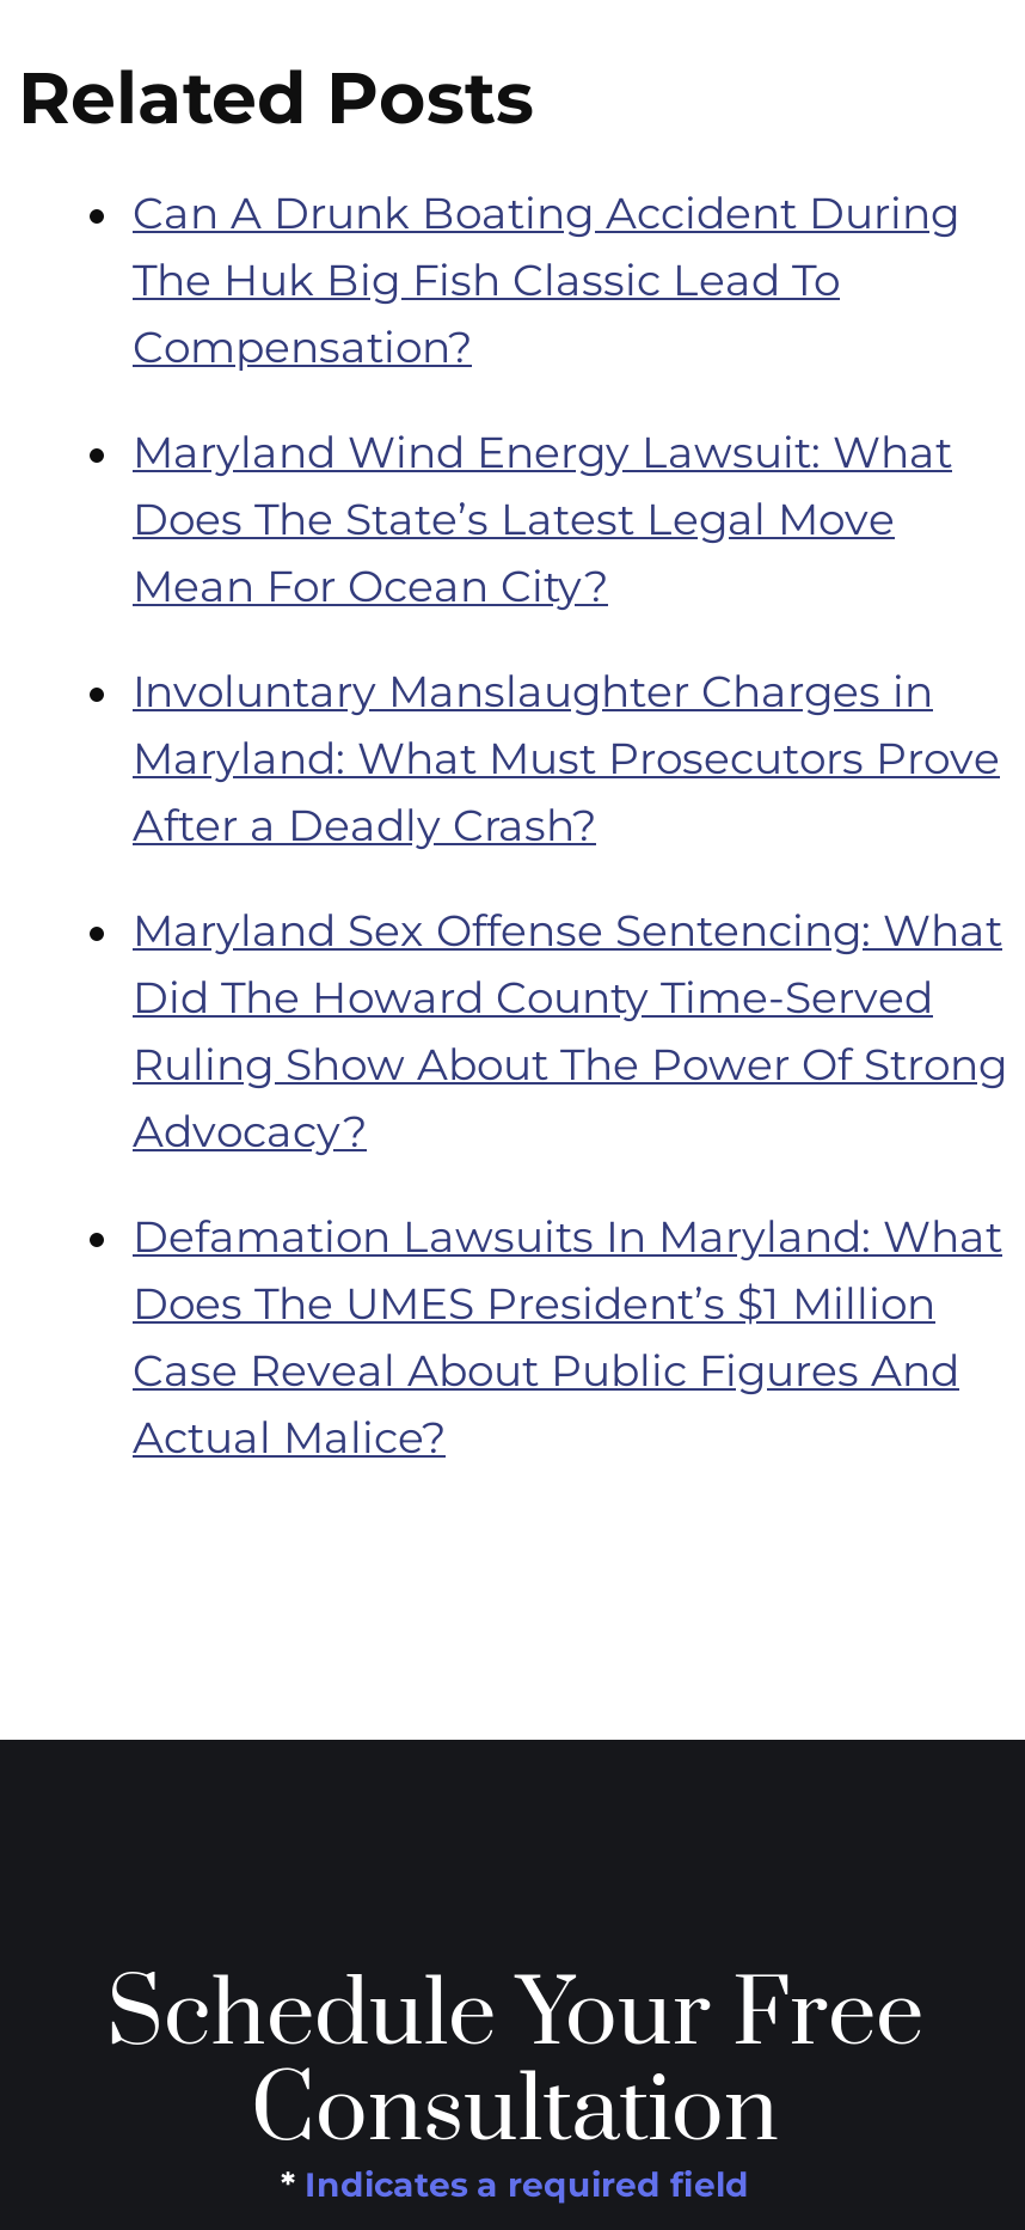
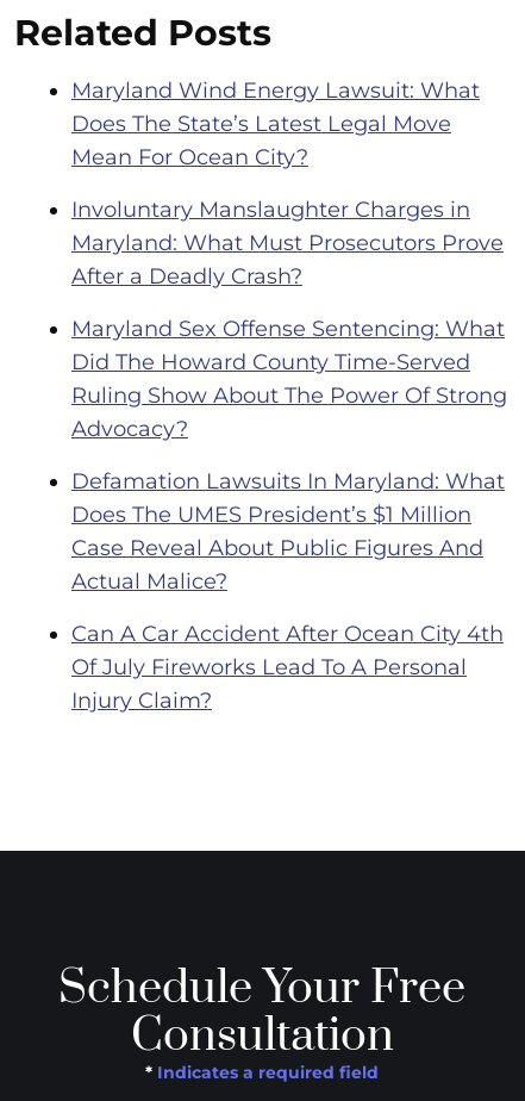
[133,188,959,374] Can A Drunk Boating Accident During | The Huk Big Fish Classic Lead To | Compensation? -> none
moved [133,427,1007,1465] -> [71,77,507,595]: Maryland Wind Energy Lawsuit: What | Does The State’s Latest Legal Move | Mean For Ocean City? | ... | Case Reveal About Public Figures And | Actual Malice?
none -> [71,621,504,714] Can A Car Accident After Ocean City 4th | Of July Fireworks Lead To A Personal | Injury Claim?

